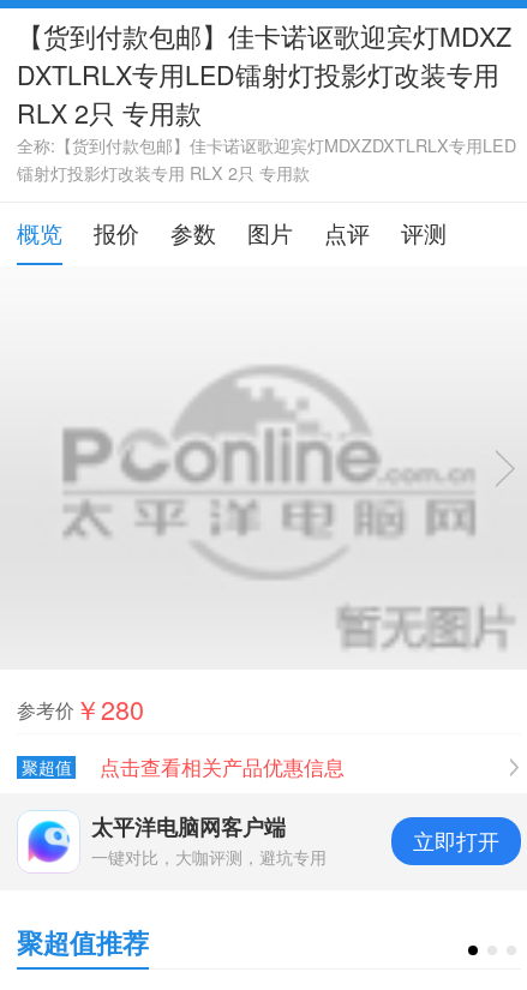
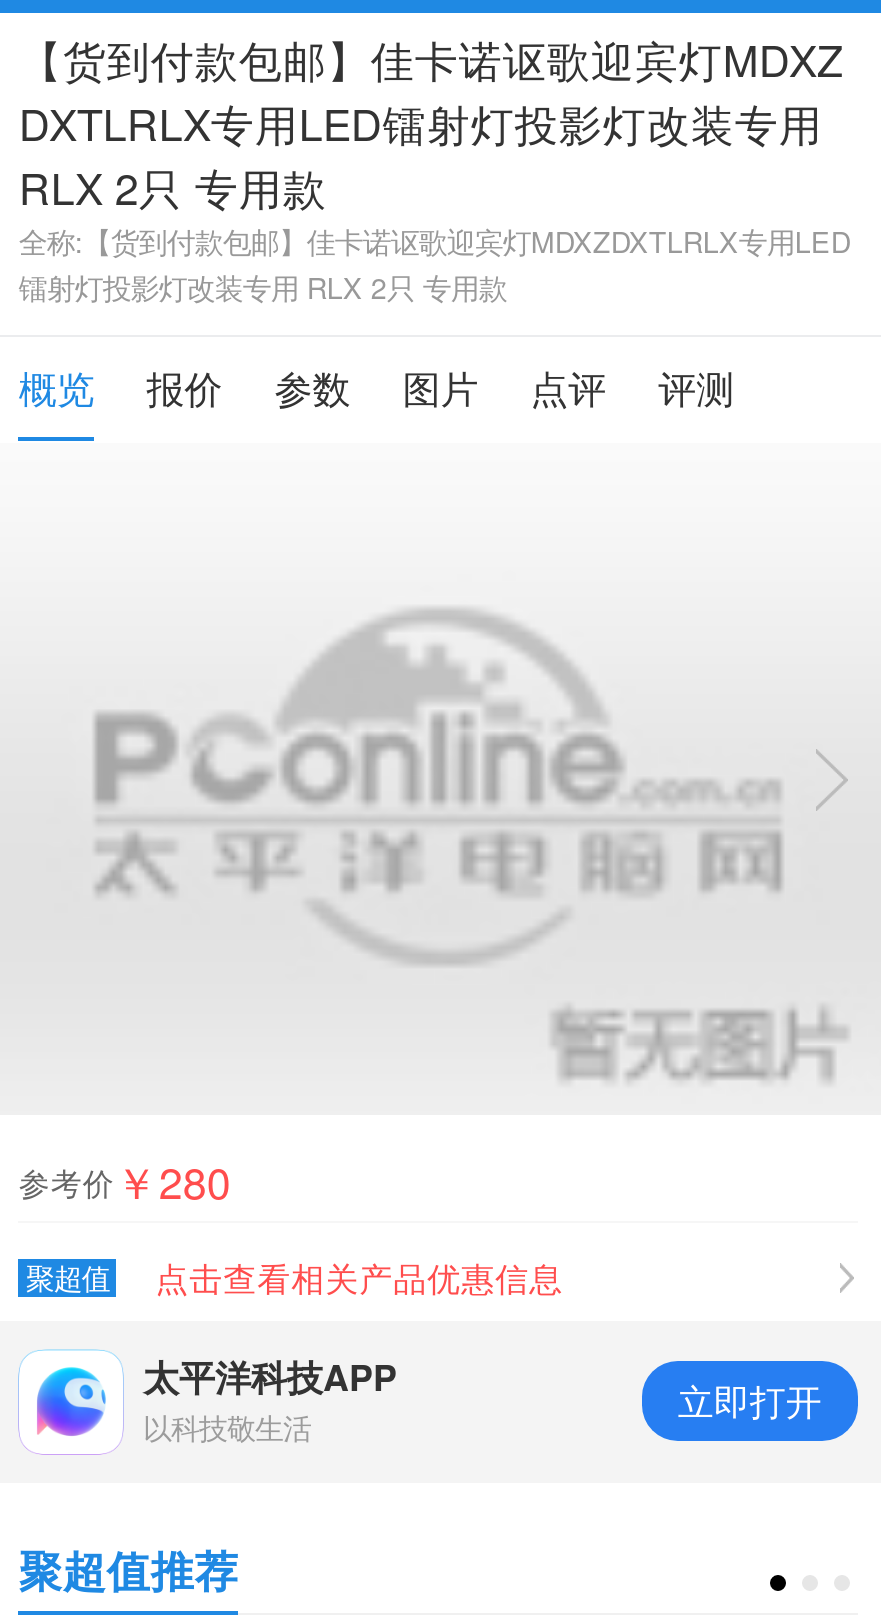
[92,811,327,869] 太平洋电脑网客户端 | 一键对比，大咖评测，避坑专用 -> [143,1351,397,1447] 太平洋科技APP | 以科技敬生活

